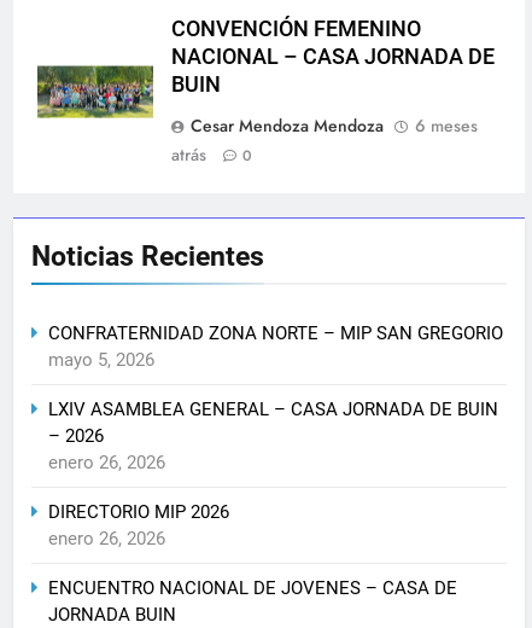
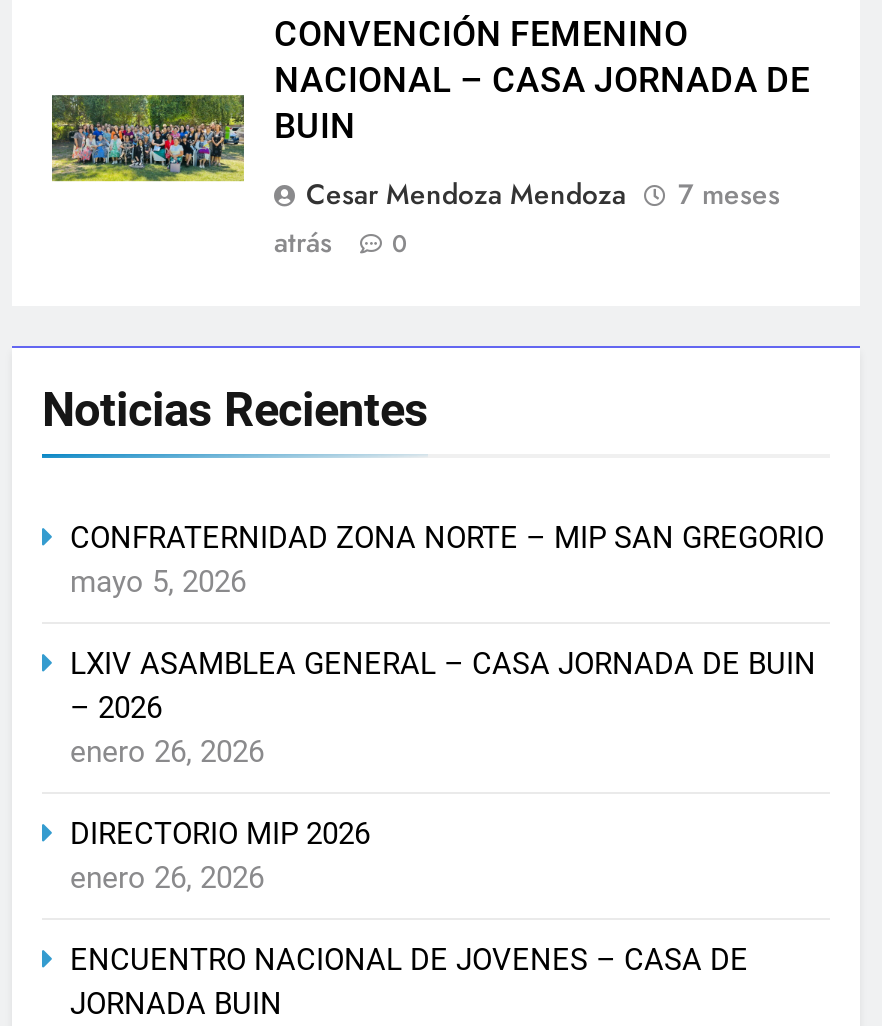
[191,113,478,137] Cesar Mendoza Mendoza 6 meses -> [306,173,780,213] Cesar Mendoza Mendoza 7 meses

